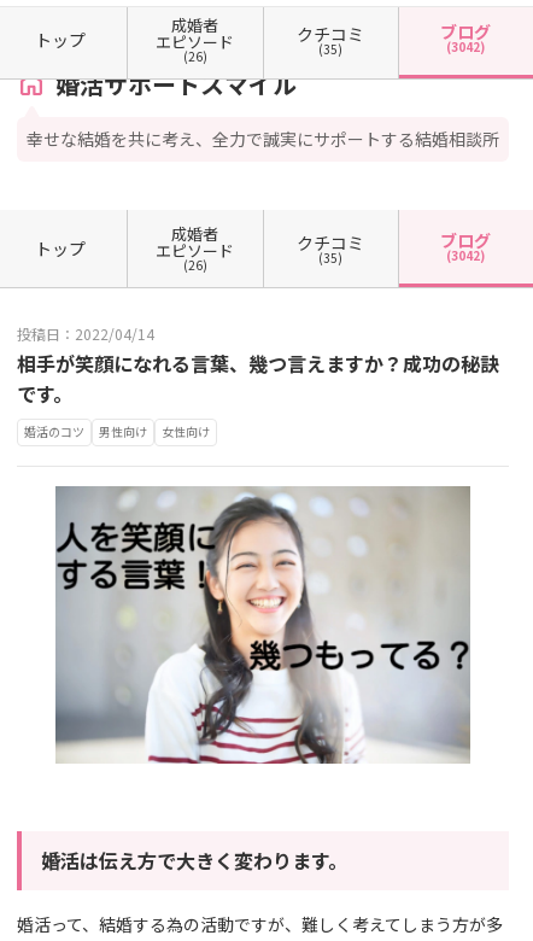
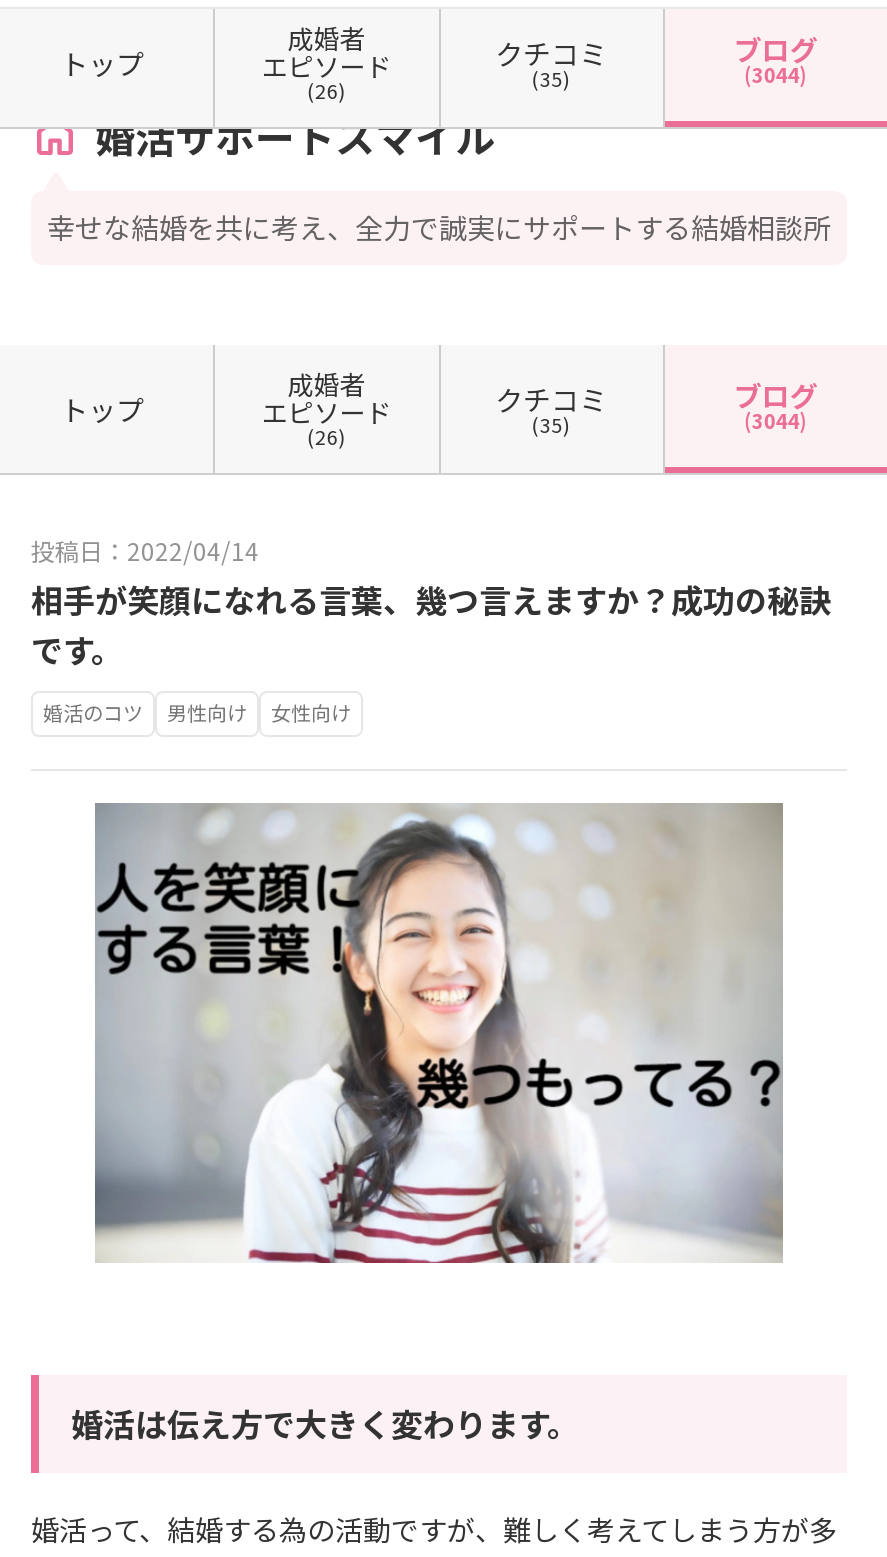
[447,37,485,55] (3042) -> [744,59,808,89] (3044)
[447,246,485,264] (3042) -> [744,405,808,435] (3044)

